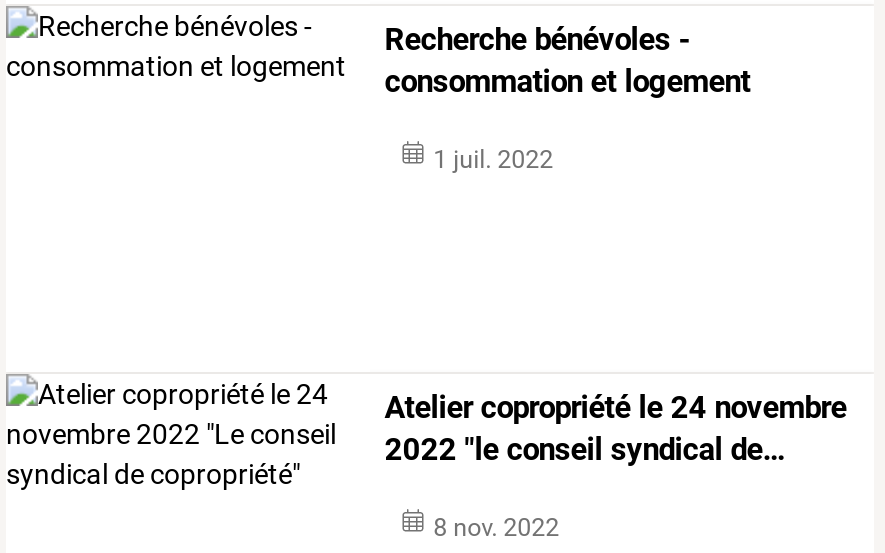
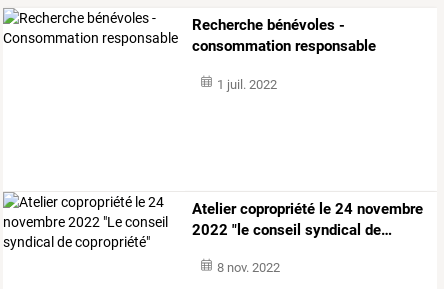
[385,64,751,100] consommation et logement -> [192,37,376,55] consommation responsable

